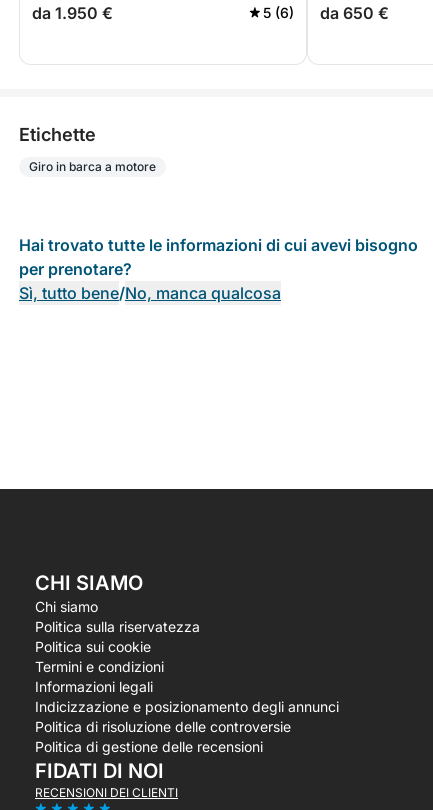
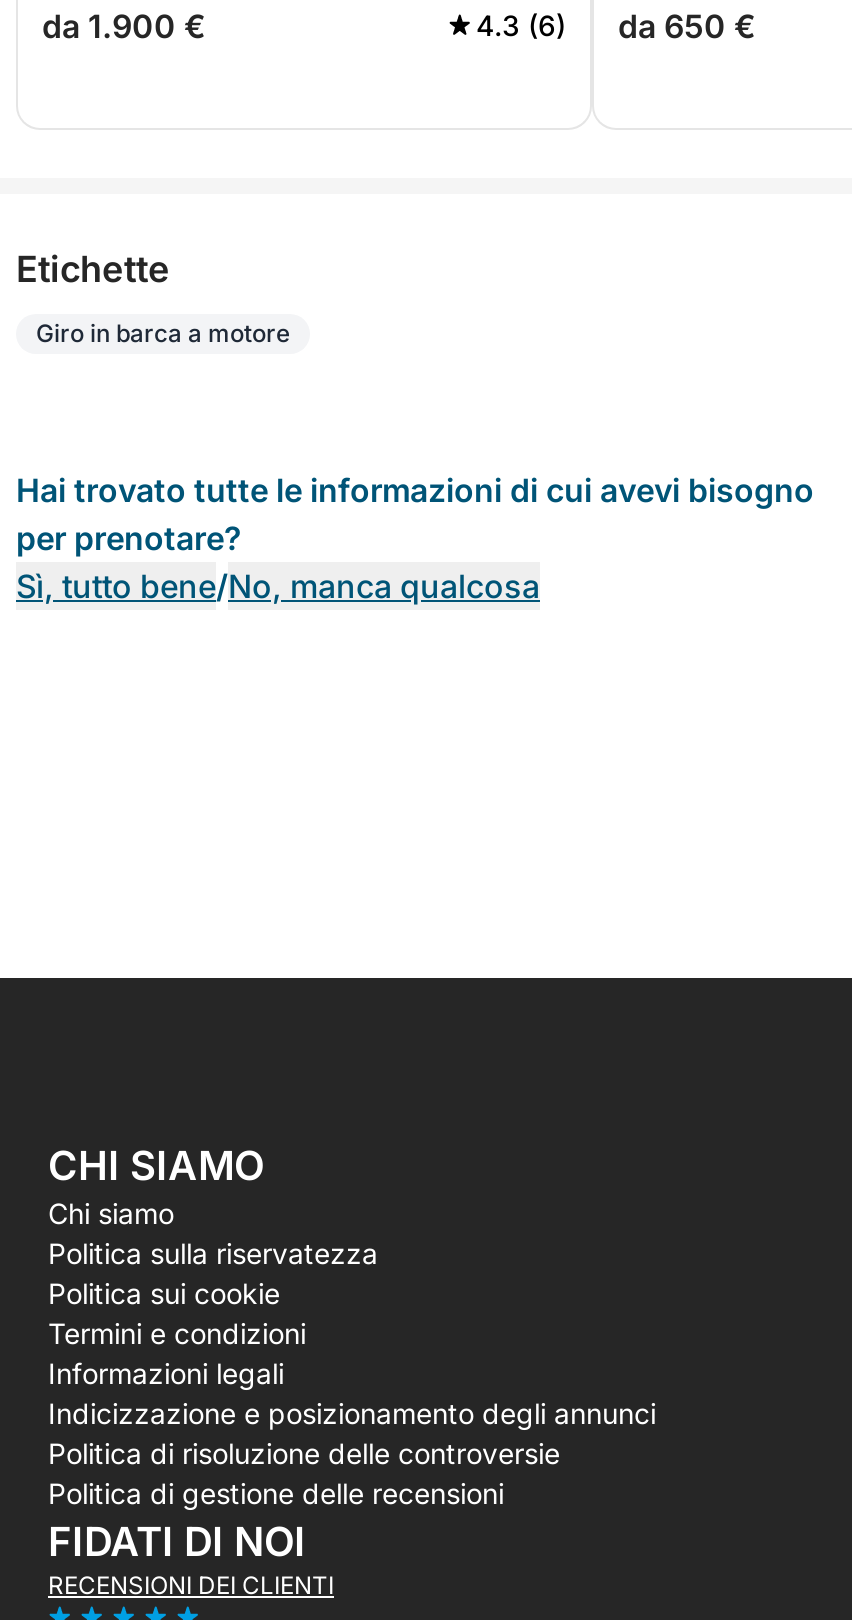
[32,3,113,23] da 1.950 € -> [42,6,206,46] da 1.900 €
[263,3,389,23] 5 (6) da 650 € -> [476,6,756,46] 4.3 (6) da 650 €

